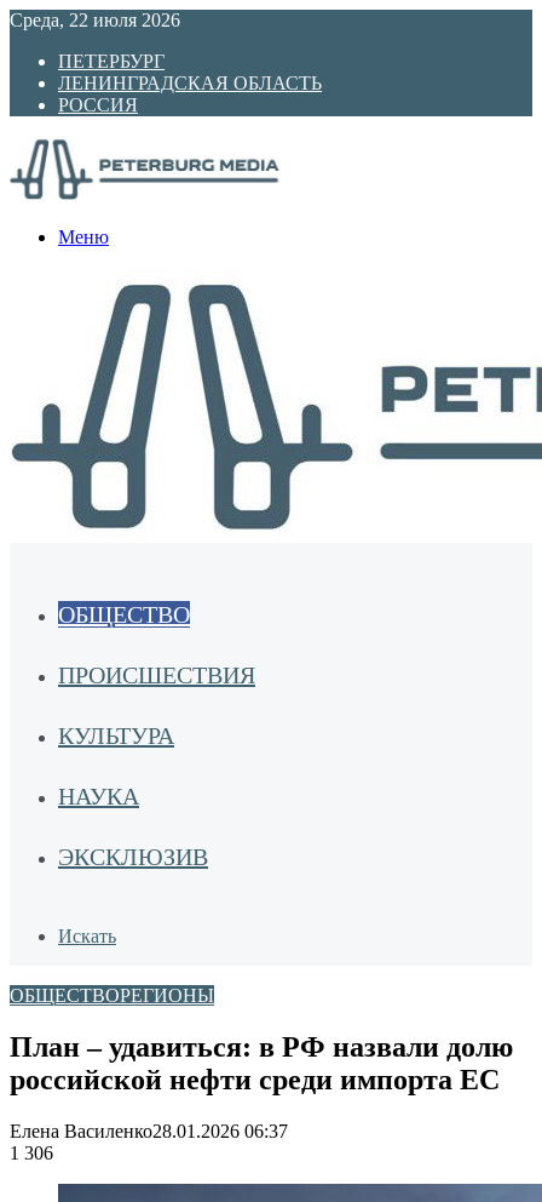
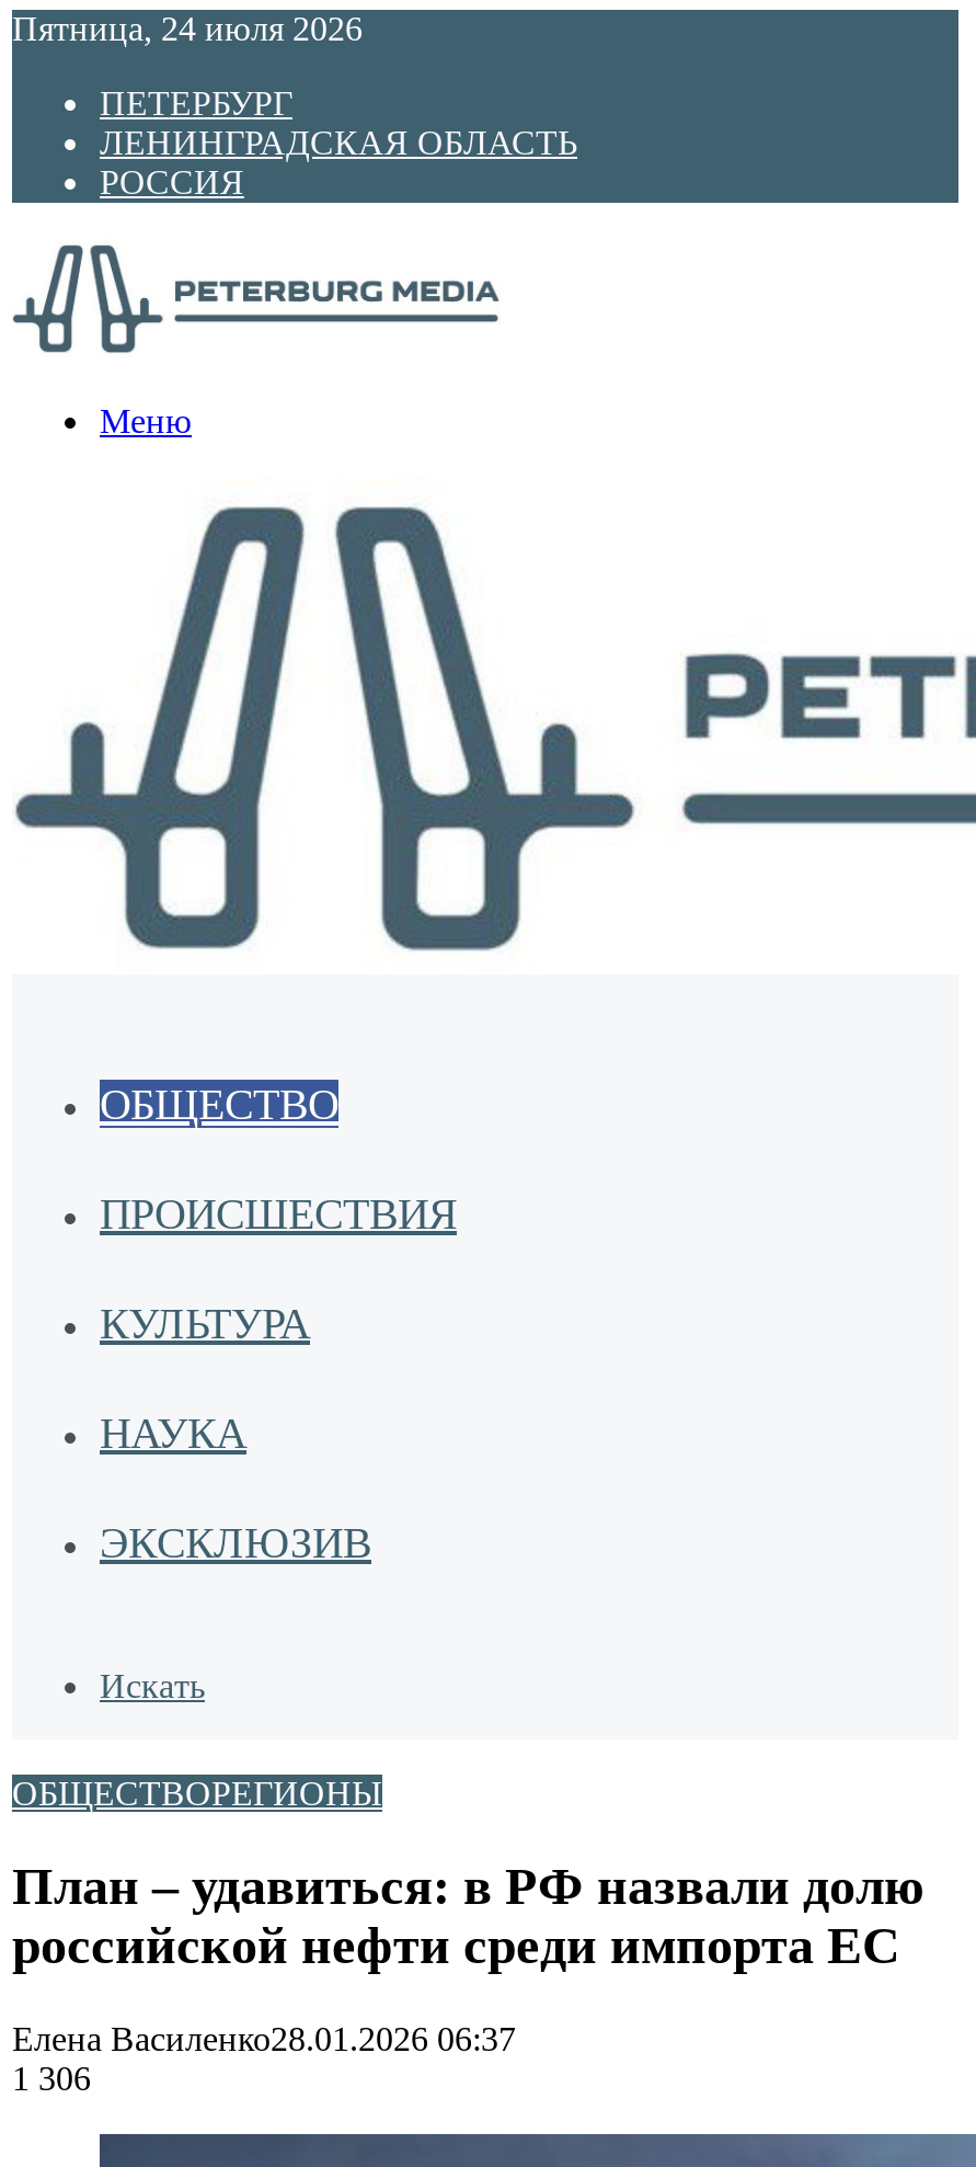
[10,10,180,30] Среда, 22 июля 2026 -> [12,10,363,47] Пятница, 24 июля 2026

